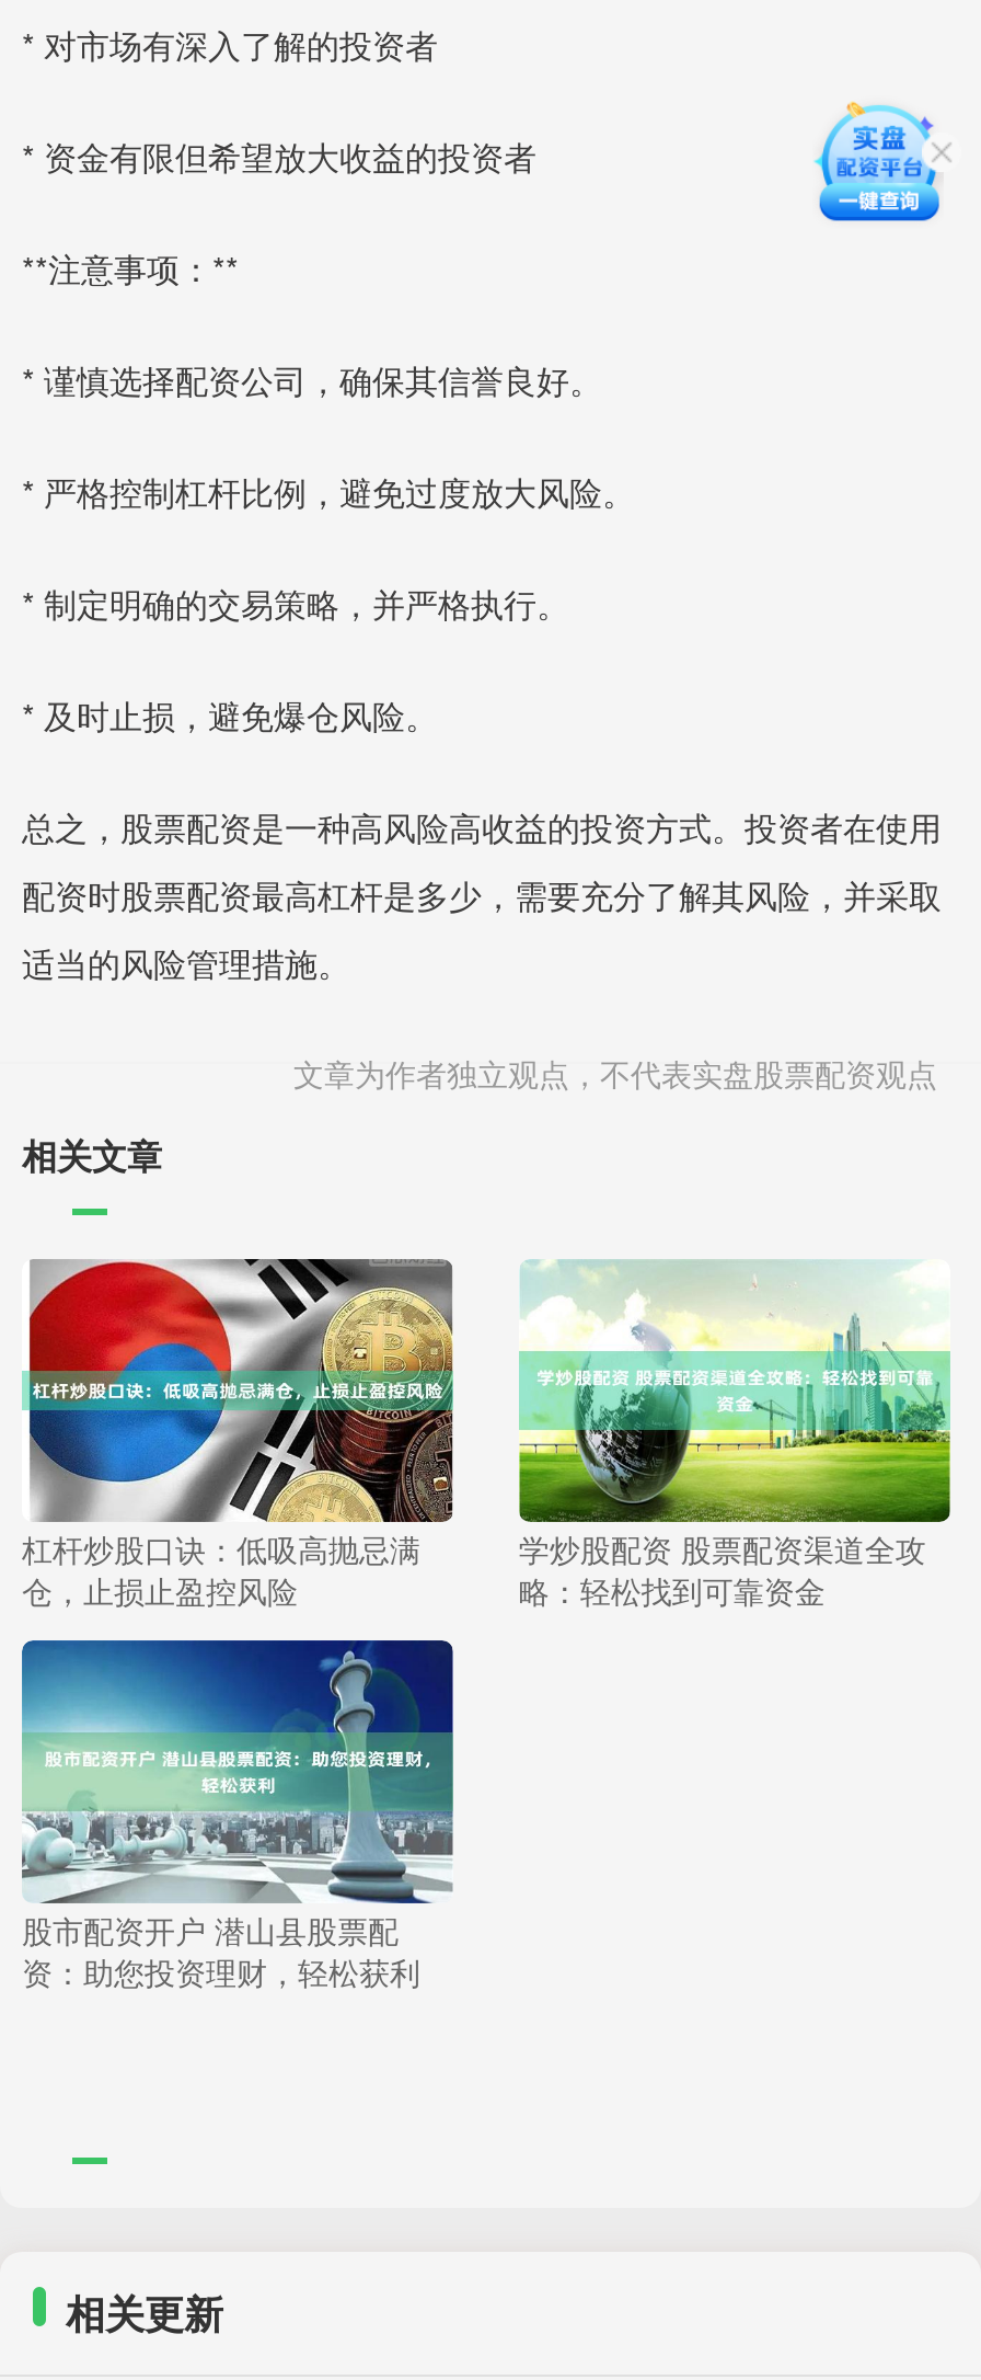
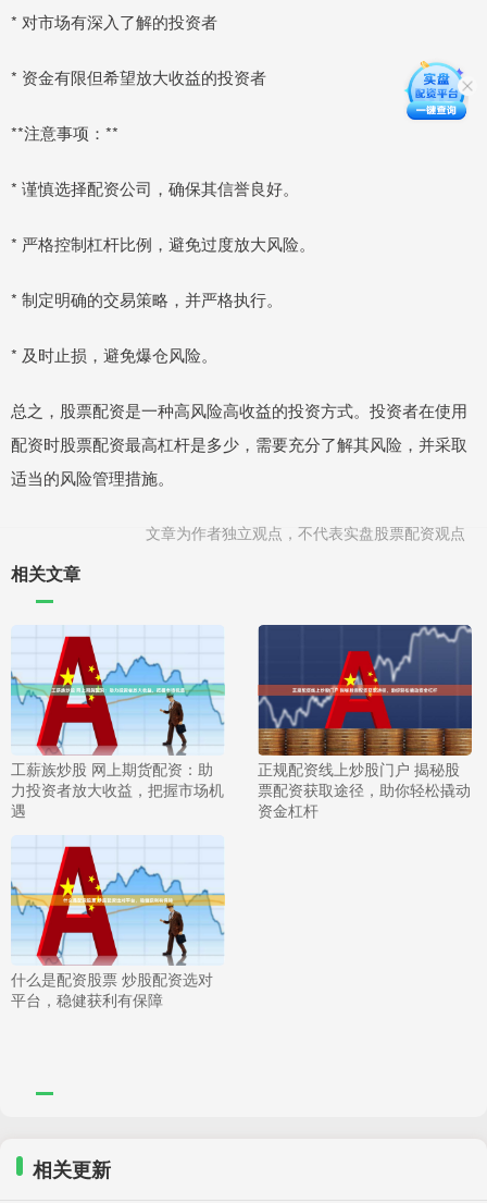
[815,100,944,242] [image] -> [404,50,467,121] [image]
[22,1257,455,1612] [image] | 杠杆炒股口诀：低吸高抛忌满 | 仓，止损止盈控风险 -> [10,627,225,821] [image] | 工薪族炒股 网上期货配资：助 | 力投资者放大收益，把握市场机 | 遇
[517,1259,950,1612] [image] | 学炒股配资 股票配资渠道全攻 | 略：轻松找到可靠资金 -> [258,624,473,821] [image] | 正规配资线上炒股门户 揭秘股 | 票配资获取途径，助你轻松撬动 | 资金杠杆
[20,1638,455,1993] [image] | 股市配资开户 潜山县股票配 | 资：助您投资理财，轻松获利 -> [11,835,226,1010] [image] | 什么是配资股票 炒股配资选对 | 平台，稳健获利有保障

